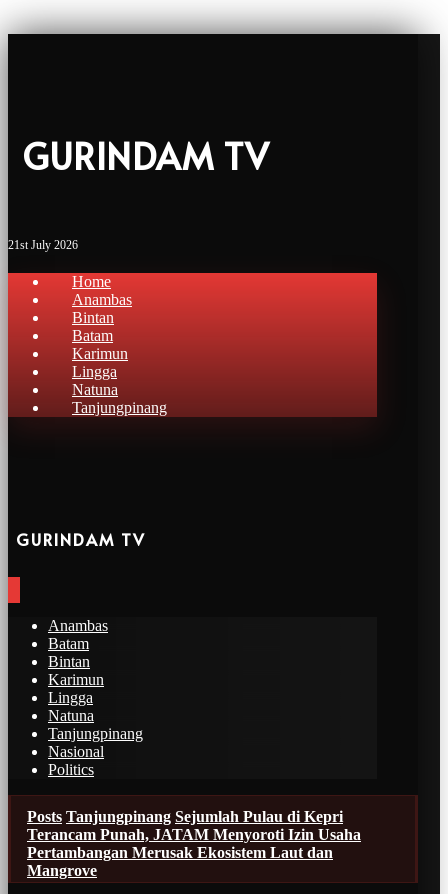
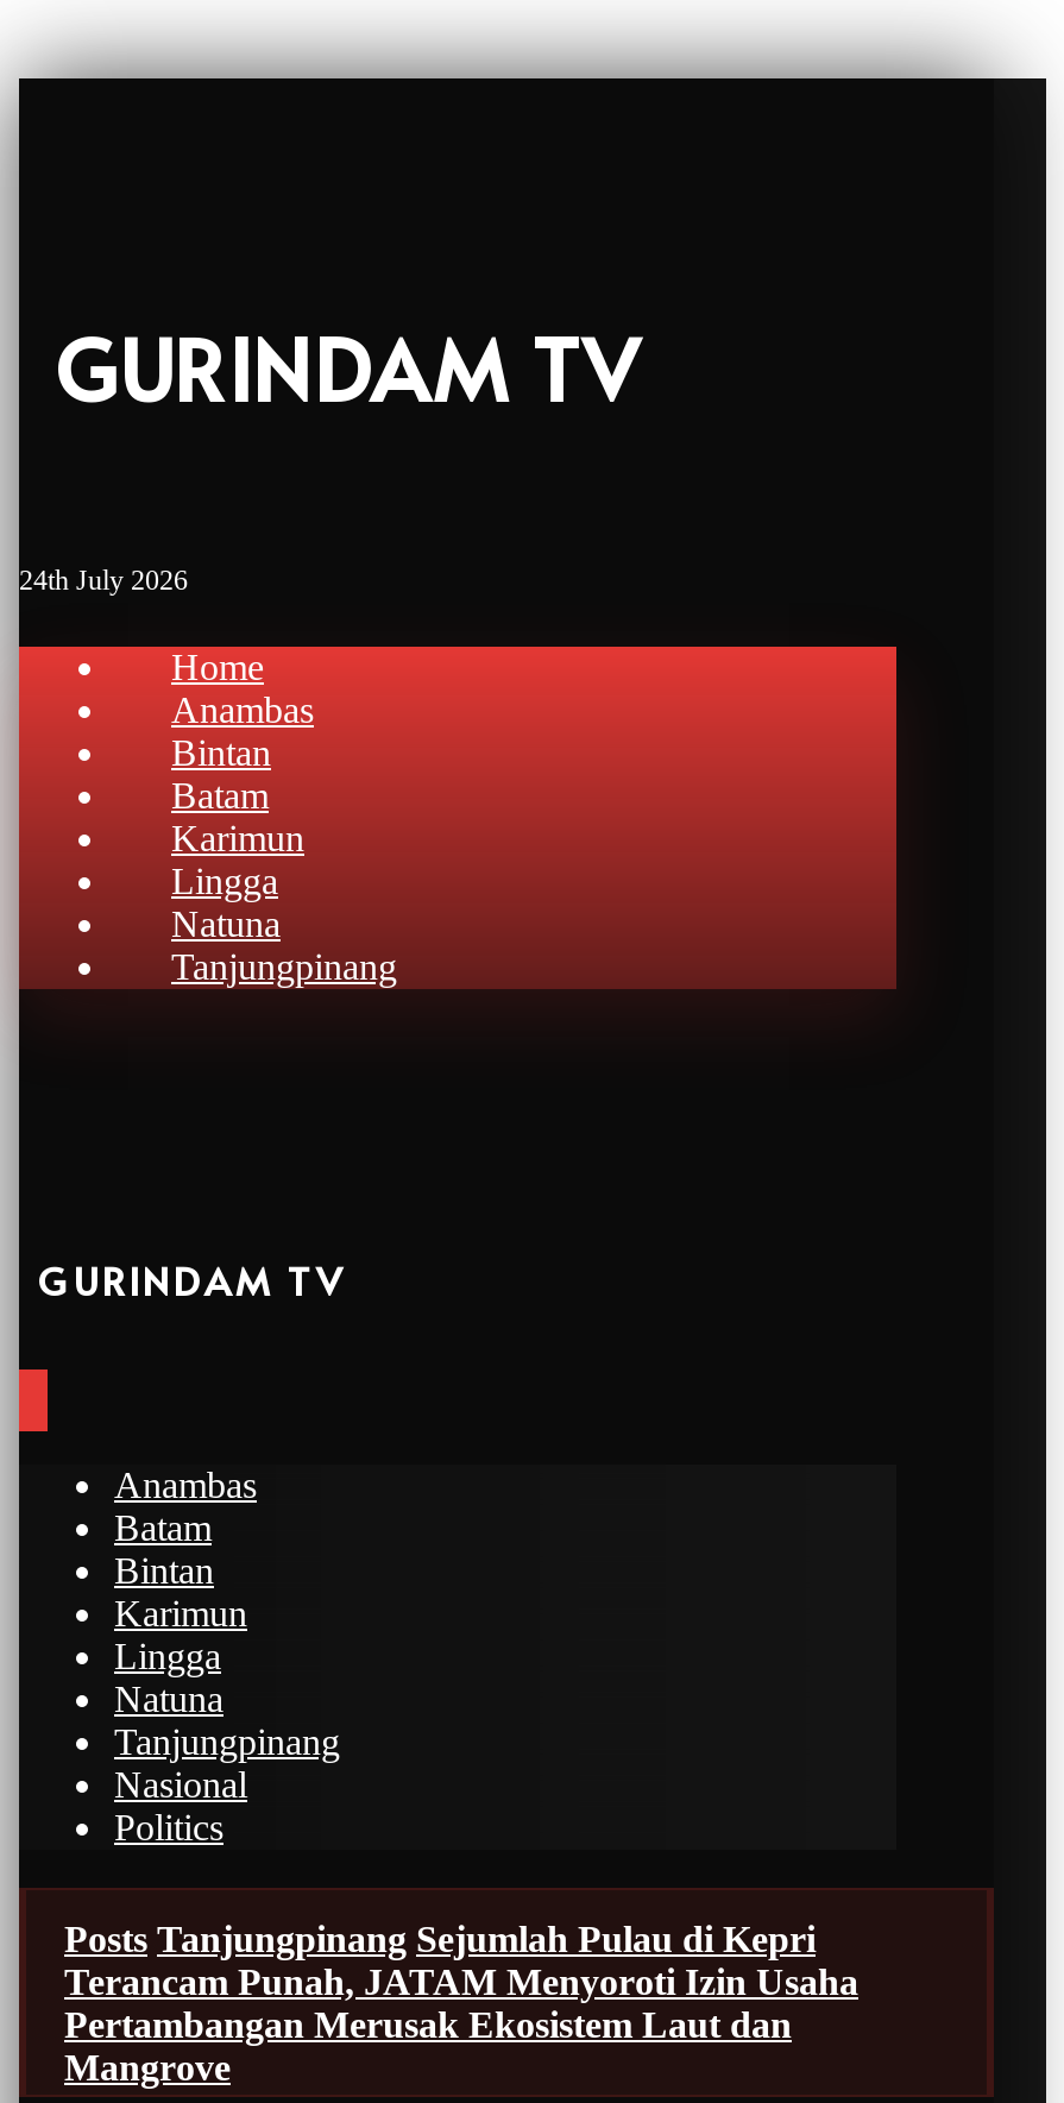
[8,238,78,252] 21st July 2026 -> [19,563,188,597] 24th July 2026

